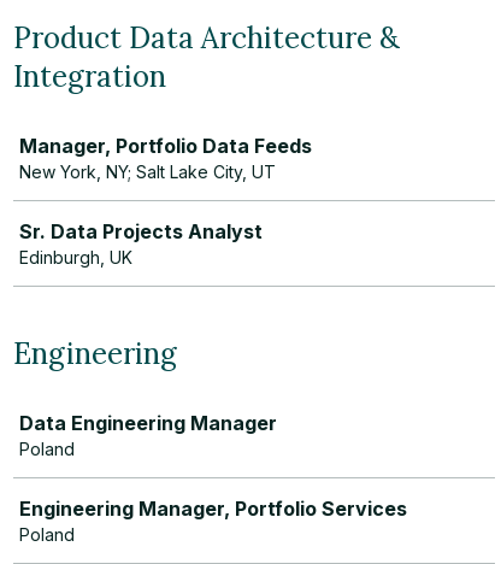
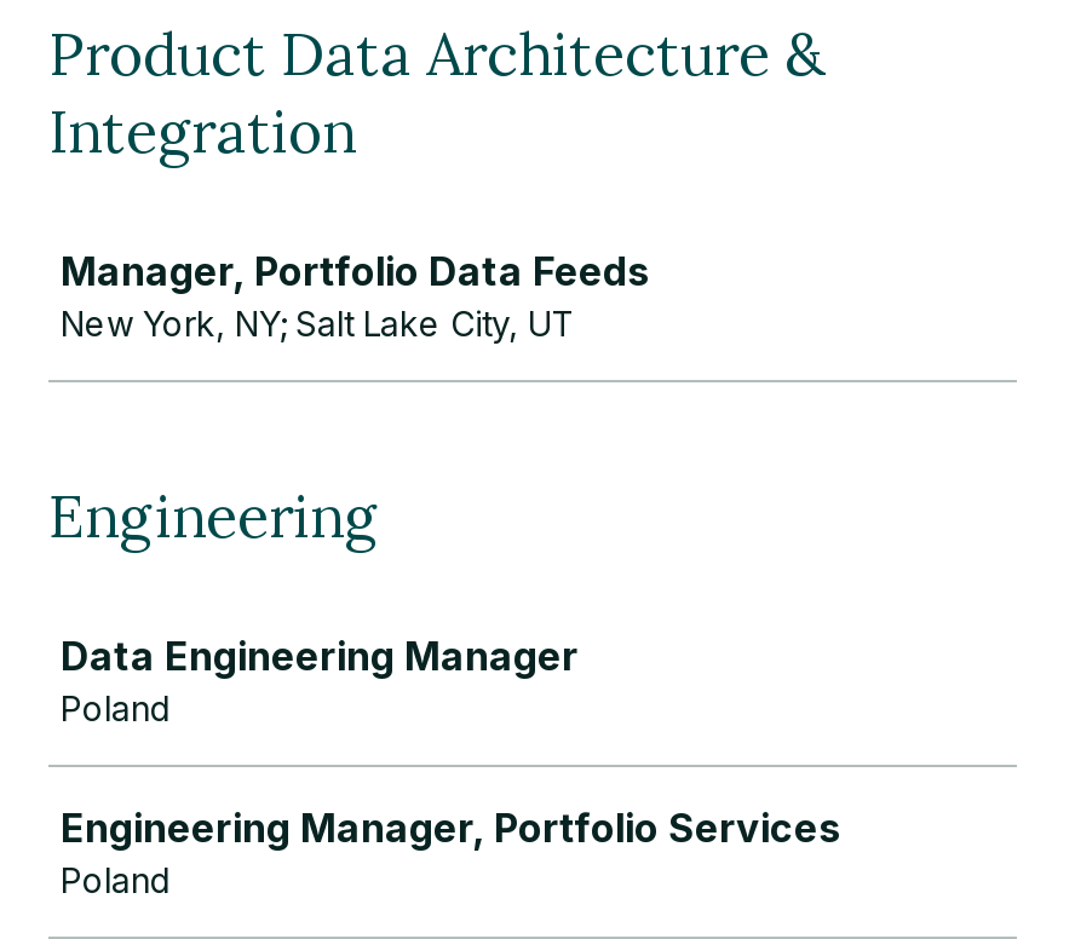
[19,219,263,268] Sr. Data Projects Analyst | Edinburgh, UK -> none

